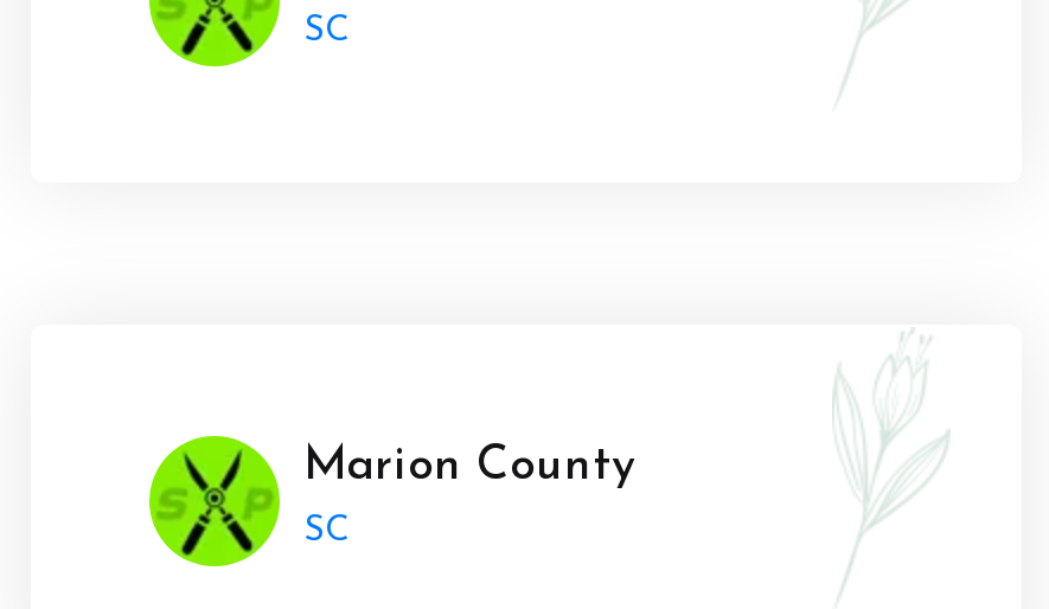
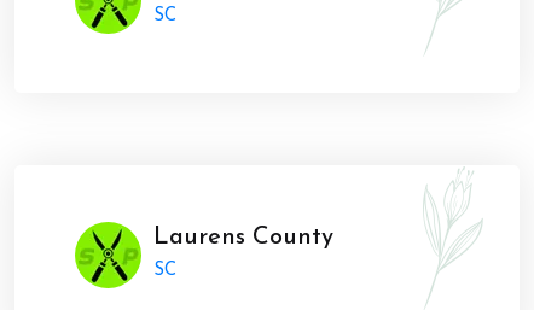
[303,443,635,491] Marion County -> [153,226,333,250] Laurens County

